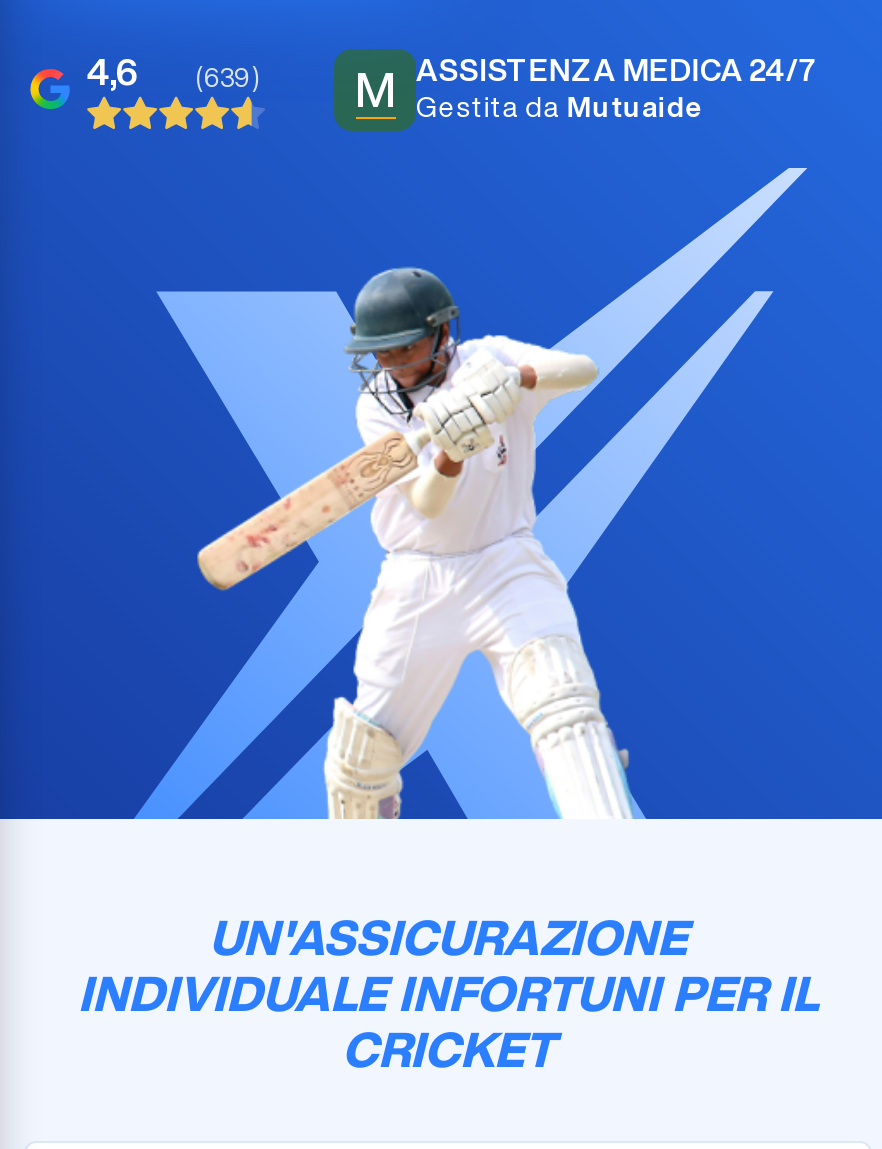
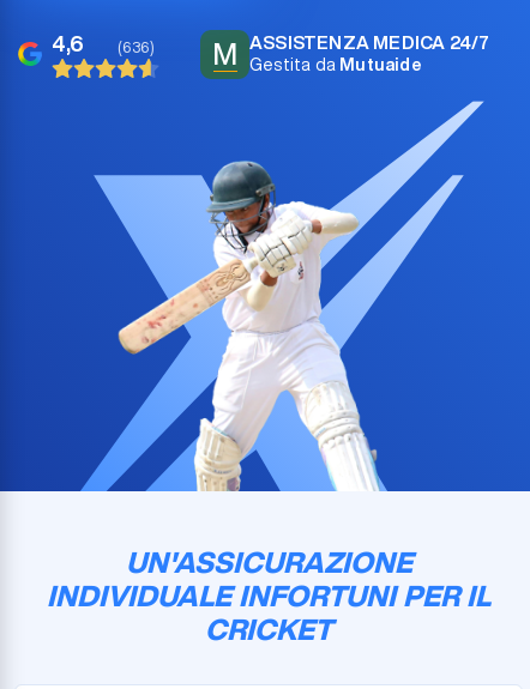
[196,65,260,91] (639) -> [118,40,155,55] (636)

